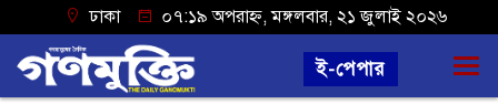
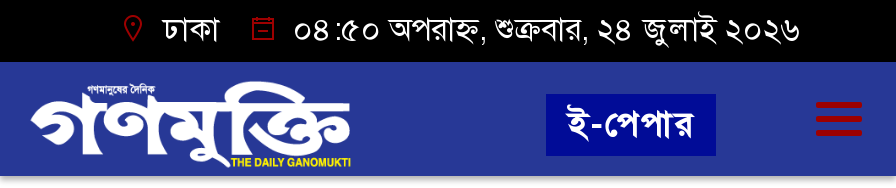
[156,6,446,28] ০৭:১৯ অপরাহ্ন, মঙ্গলবার, ২১ জুলাই ২০২৬ -> [285,10,799,50] ০৪:৫০ অপরাহ্ন, শুক্রবার, ২৪ জুলাই ২০২৬

